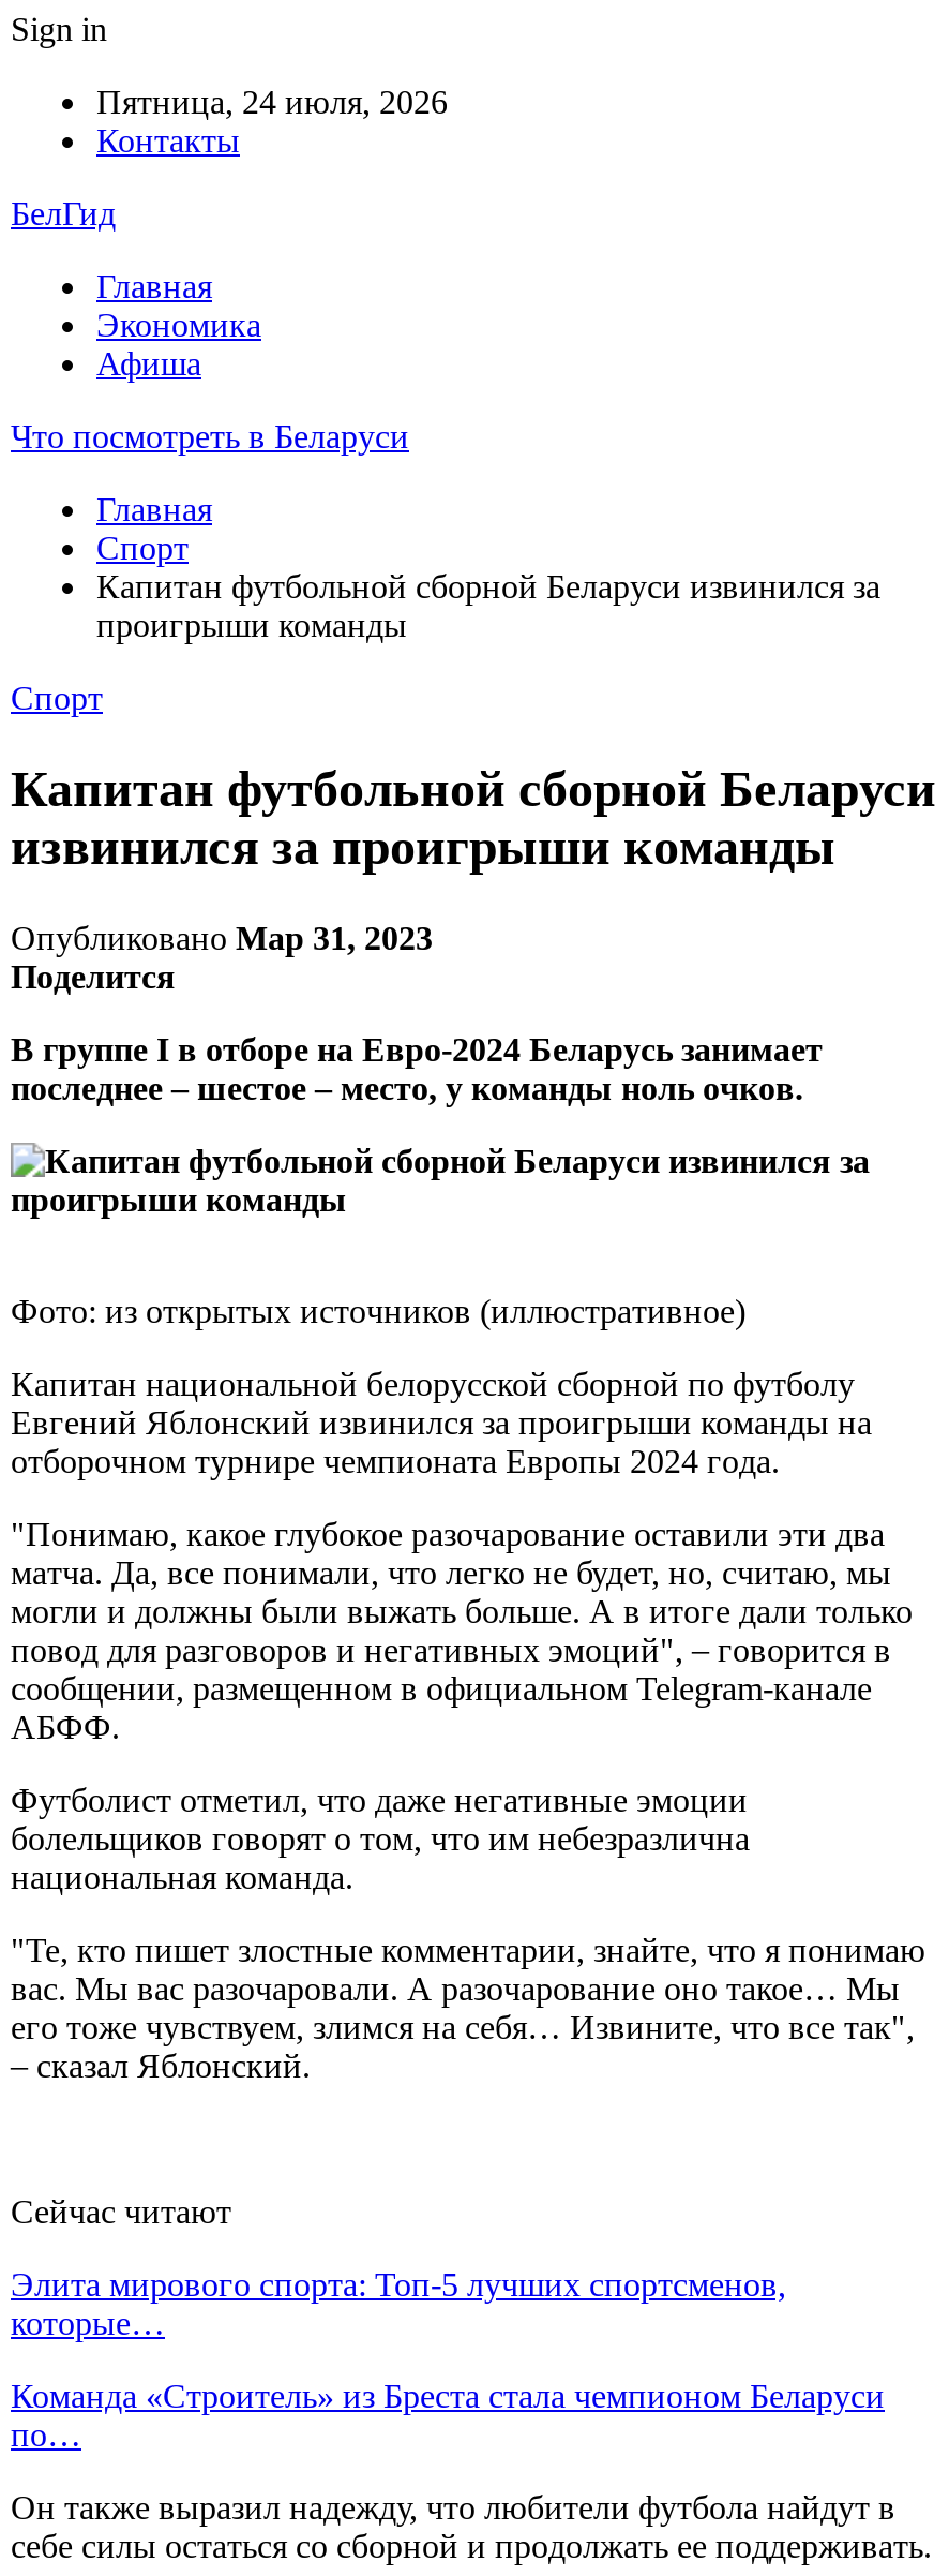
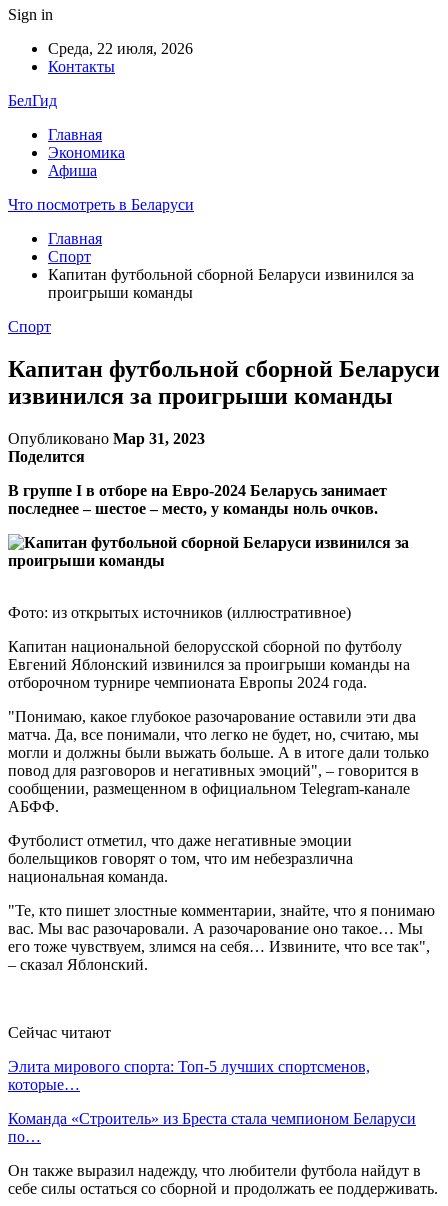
[96,84,448,120] Пятница, 24 июля, 2026 -> [48,40,193,57] Среда, 22 июля, 2026

